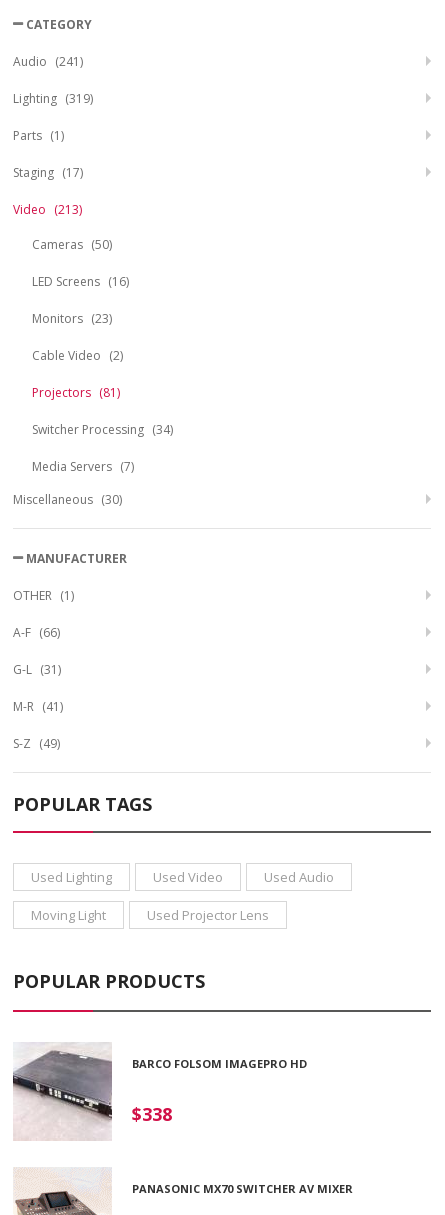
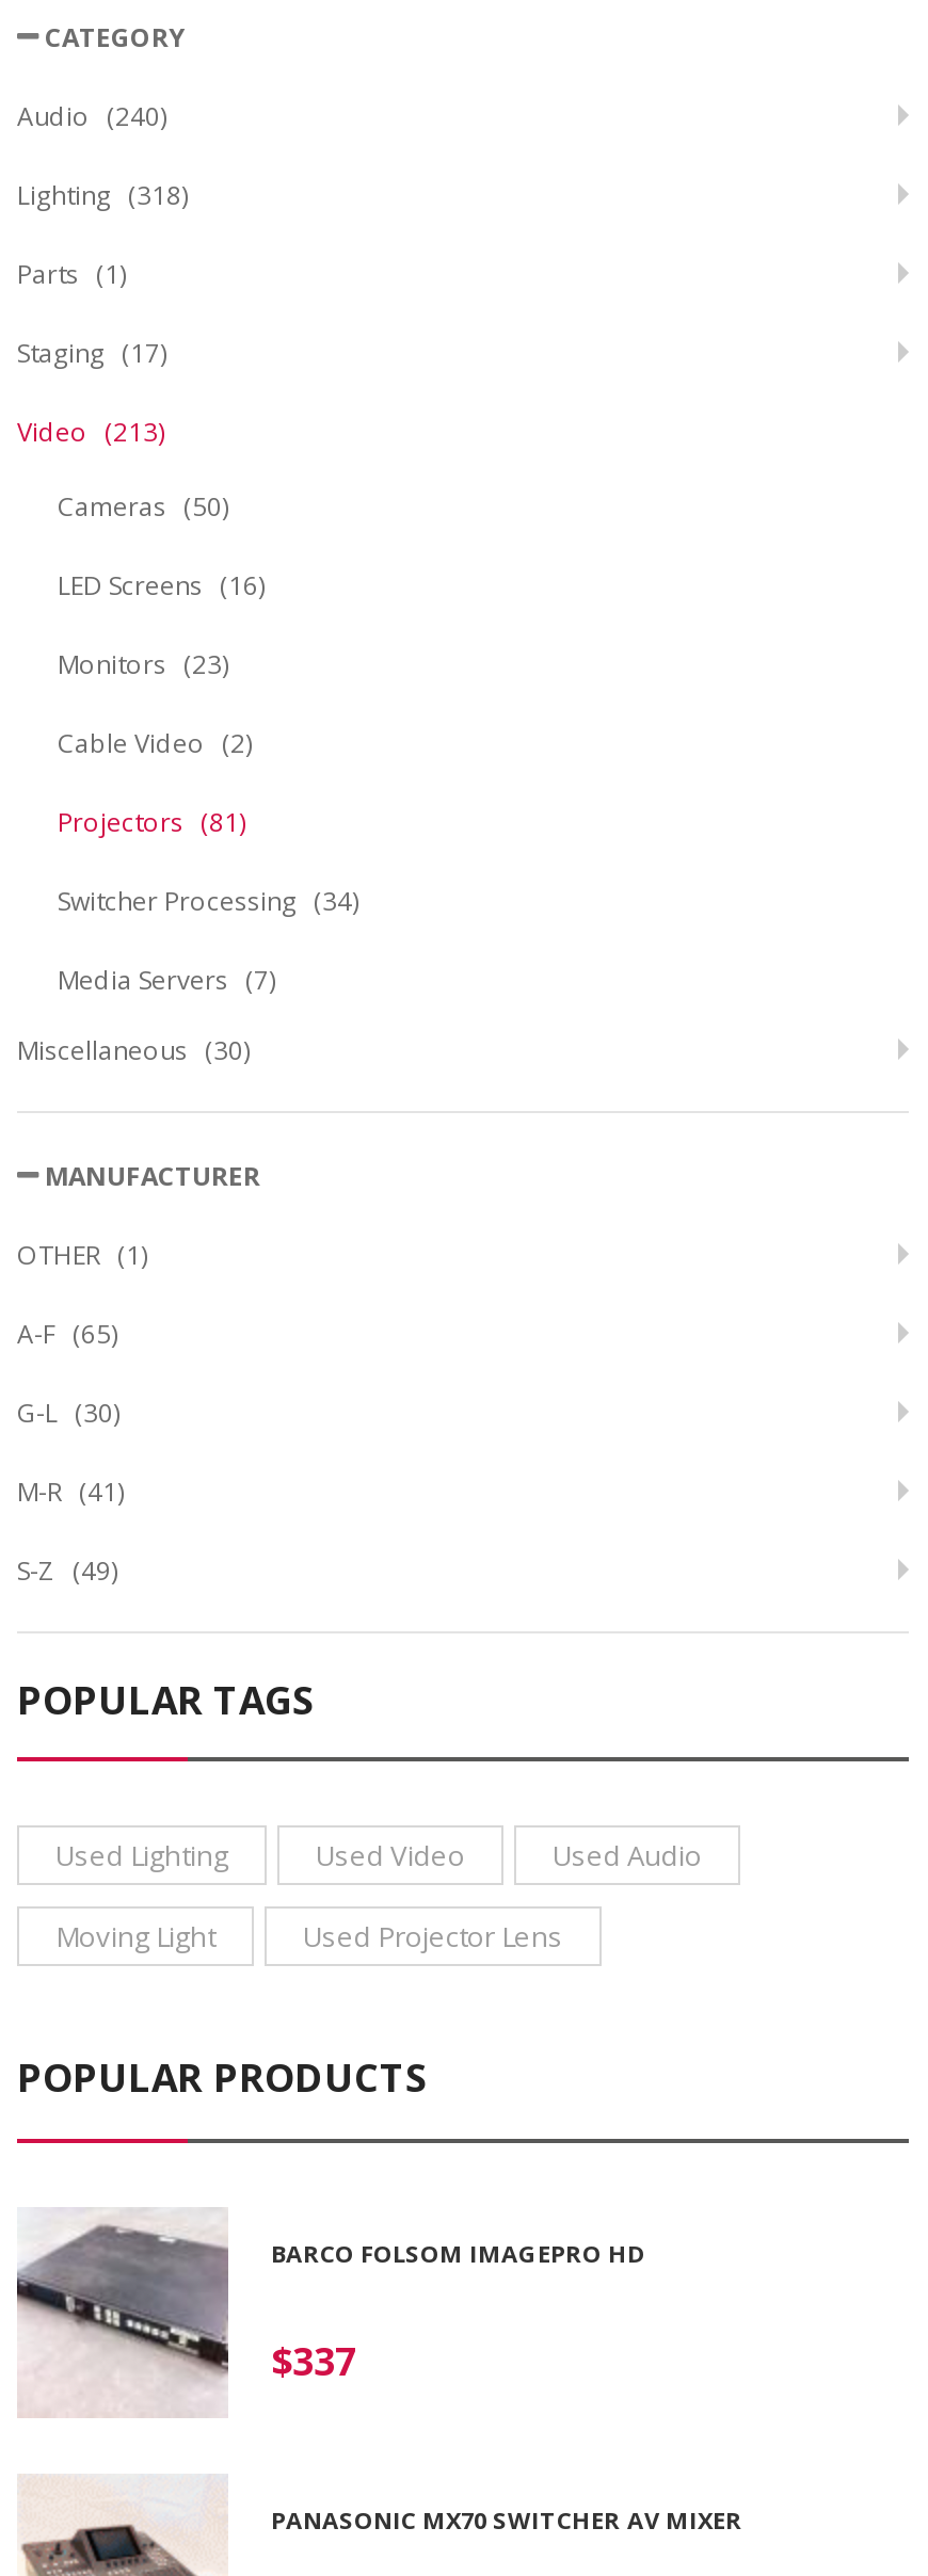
[13,53,83,70] Audio (241) -> [17,98,166,134] Audio (240)
[13,90,93,107] Lighting (319) -> [17,177,188,213] Lighting (318)
[13,624,60,641] A-F (66) -> [17,1316,117,1352] A-F (65)
[13,661,61,678] G-L (31) -> [17,1395,119,1431] G-L (30)
[132,1102,172,1126] $338 -> [271,2335,356,2386] $337

